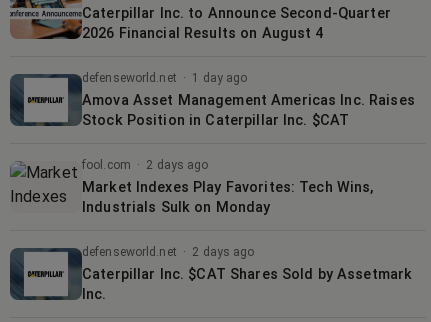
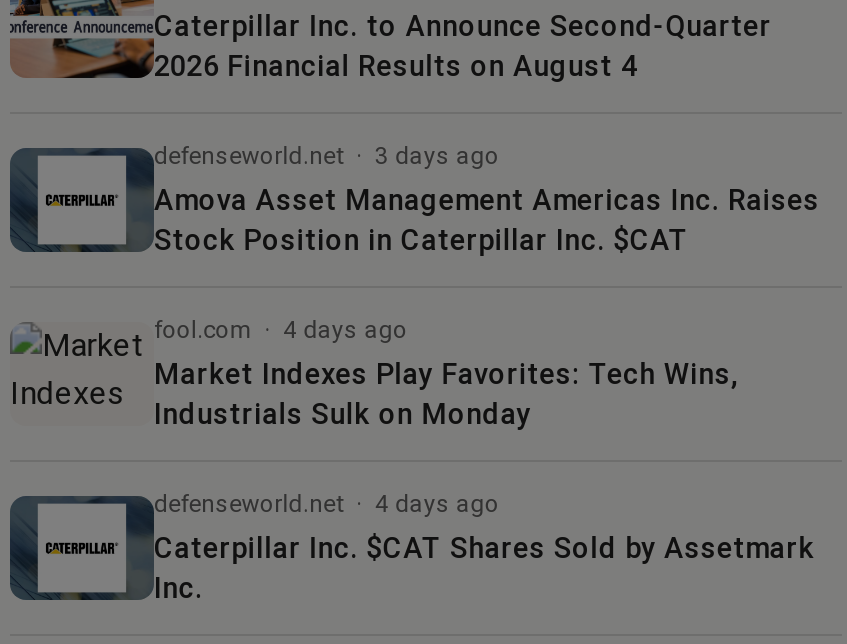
[82,71,247,85] defenseworld.net · 1 day ago -> [154,142,499,170] defenseworld.net · 3 days ago
[82,158,209,172] fool.com · 2 days ago -> [154,316,407,344] fool.com · 4 days ago
[82,245,254,259] defenseworld.net · 2 days ago -> [154,490,499,518] defenseworld.net · 4 days ago

